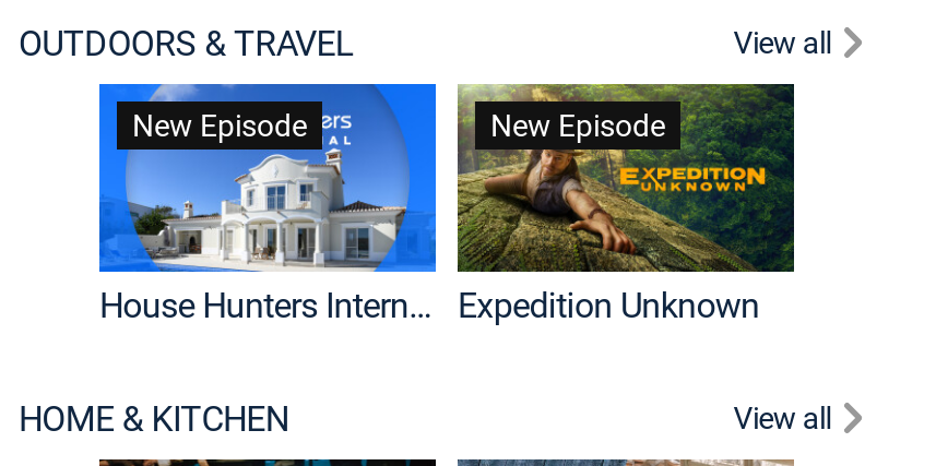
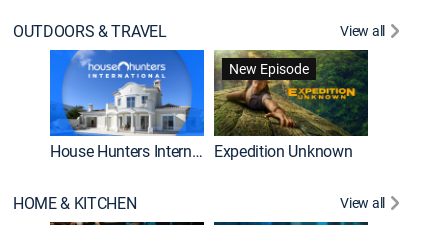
[132,103,307,144] New Episode -> none

